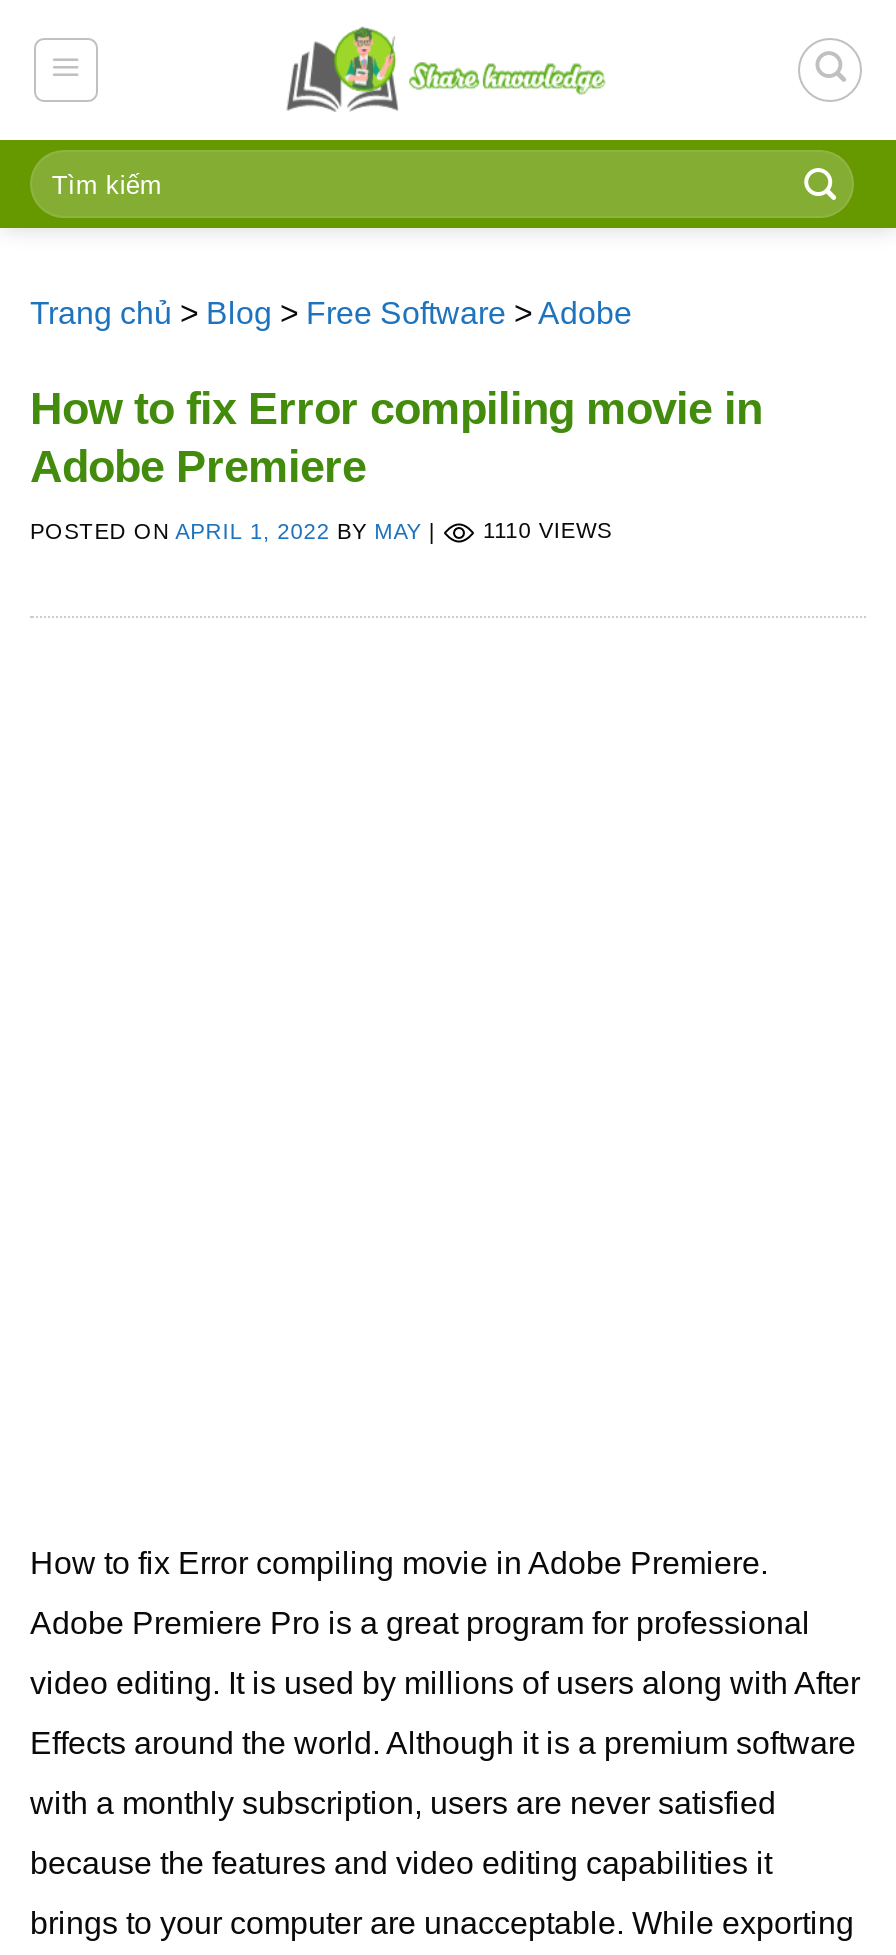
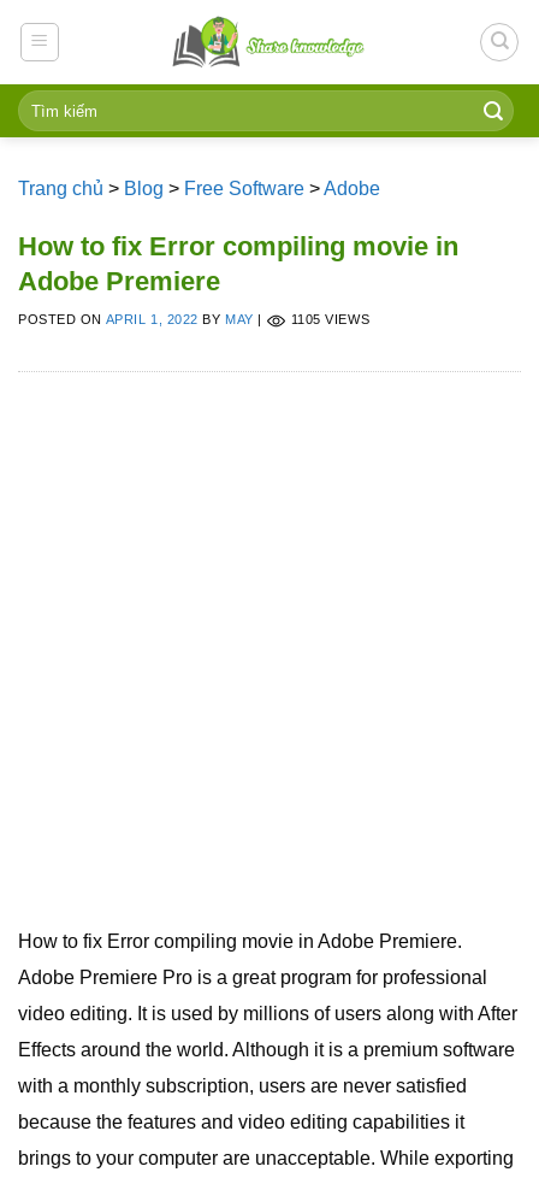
[483,519,612,543] 1110 VIEWS -> [291,312,369,327] 1105 VIEWS

